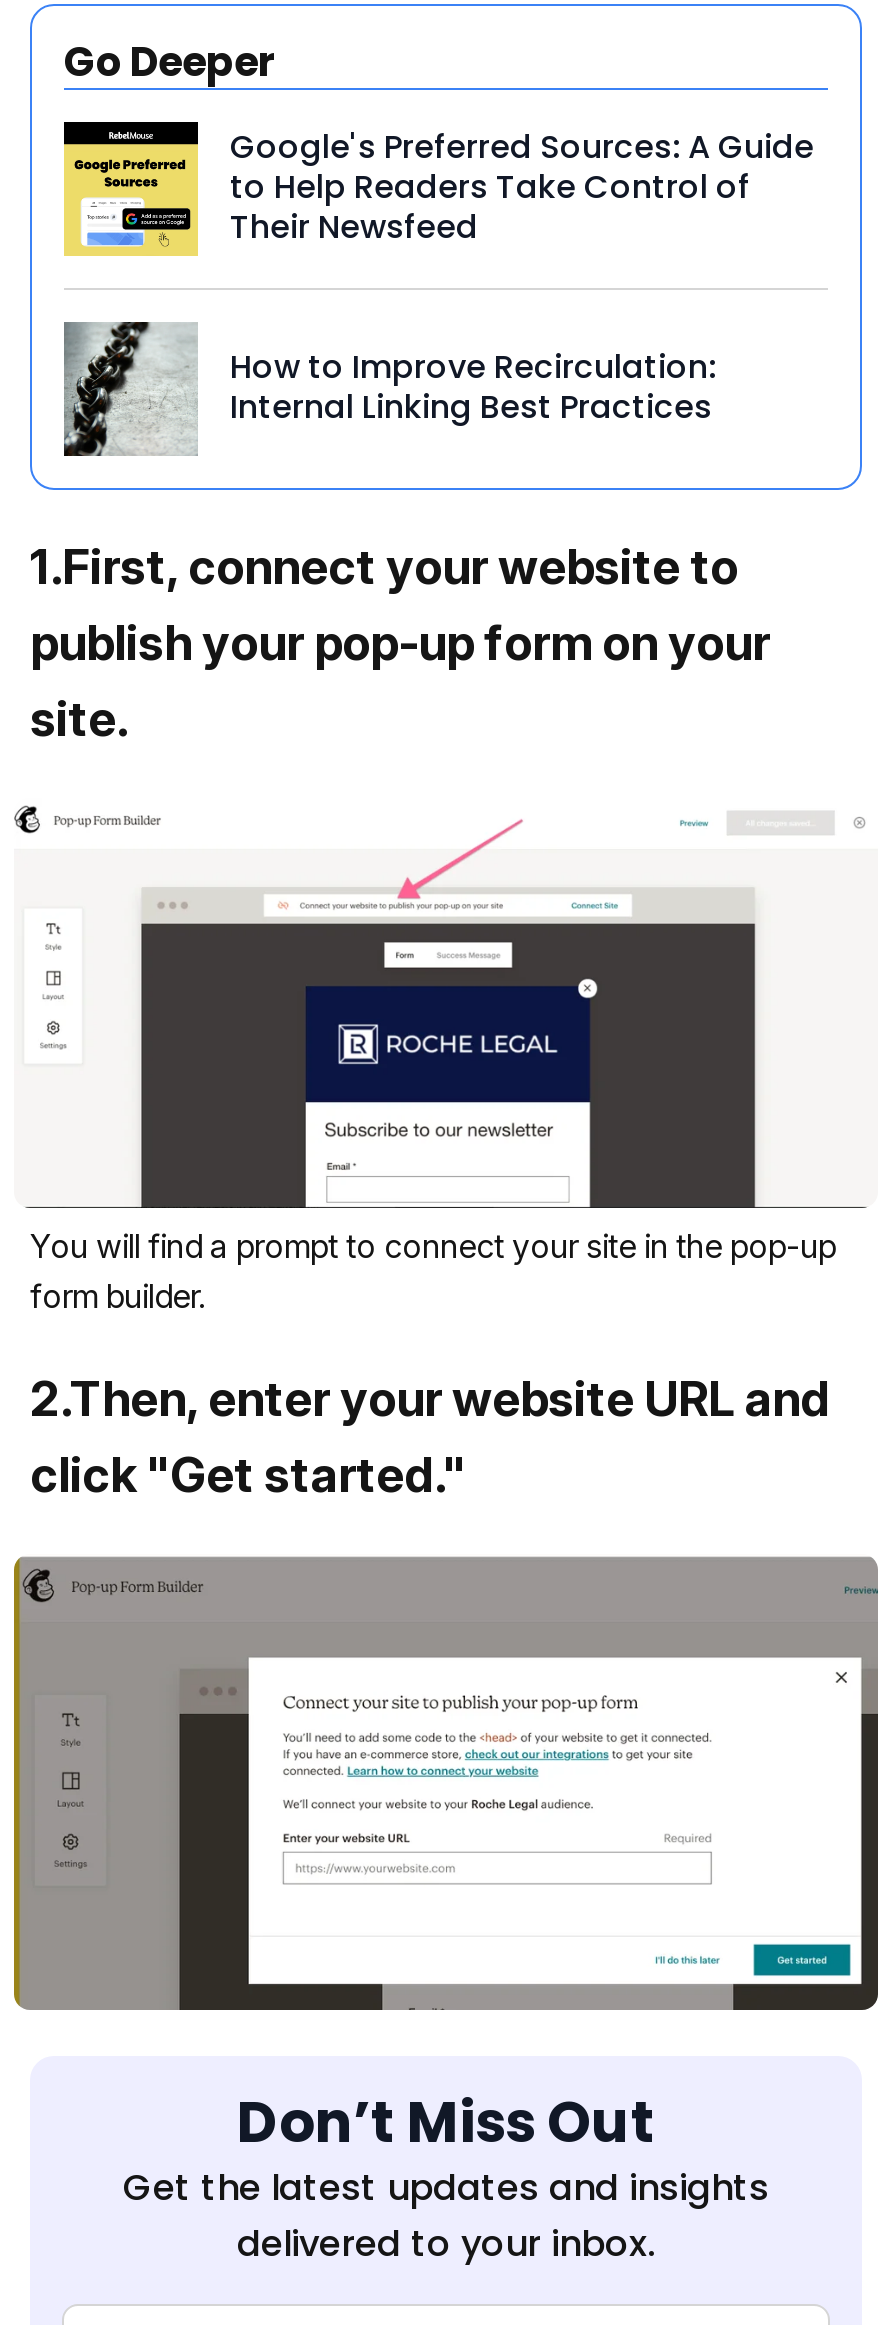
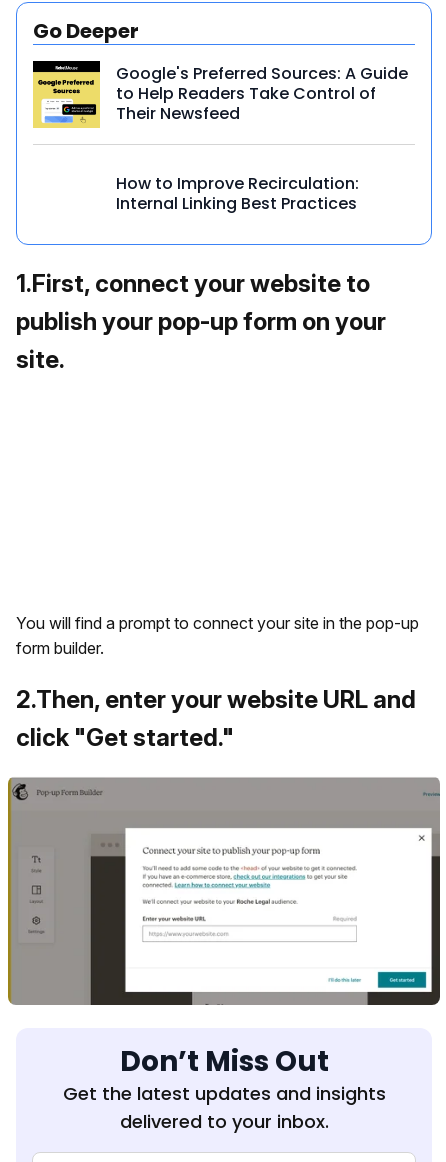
[62,320,198,458] [image] -> none
[14,804,866,1210] [image] -> none

